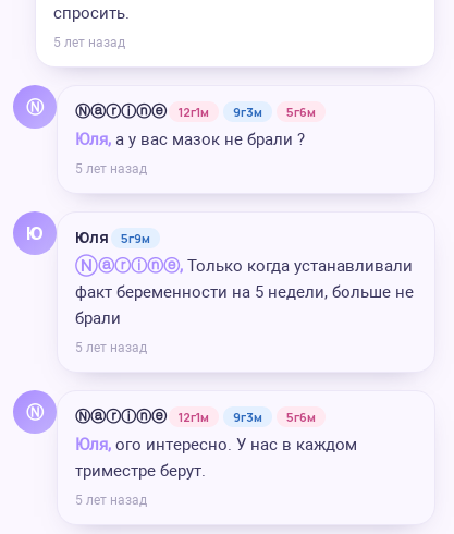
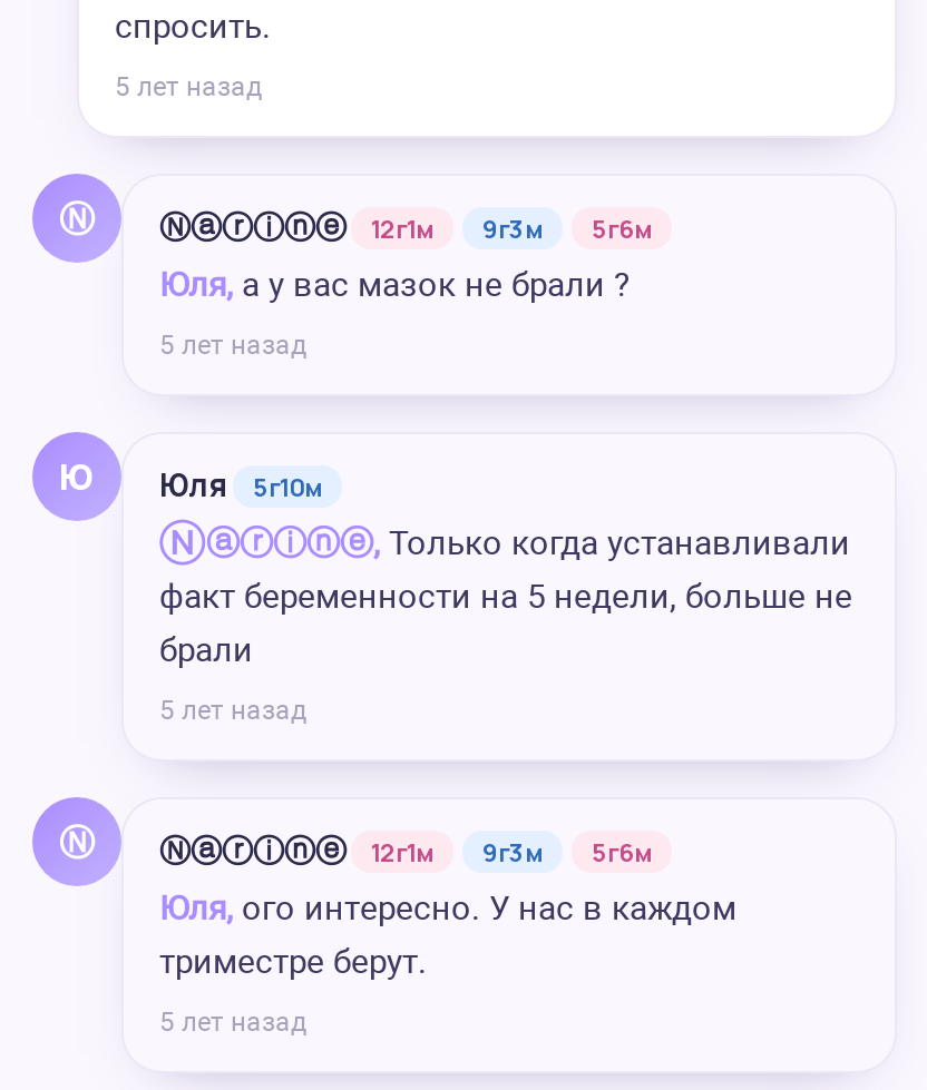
[121,229,150,246] 5г9м -> [253,469,322,502] 5г10м

